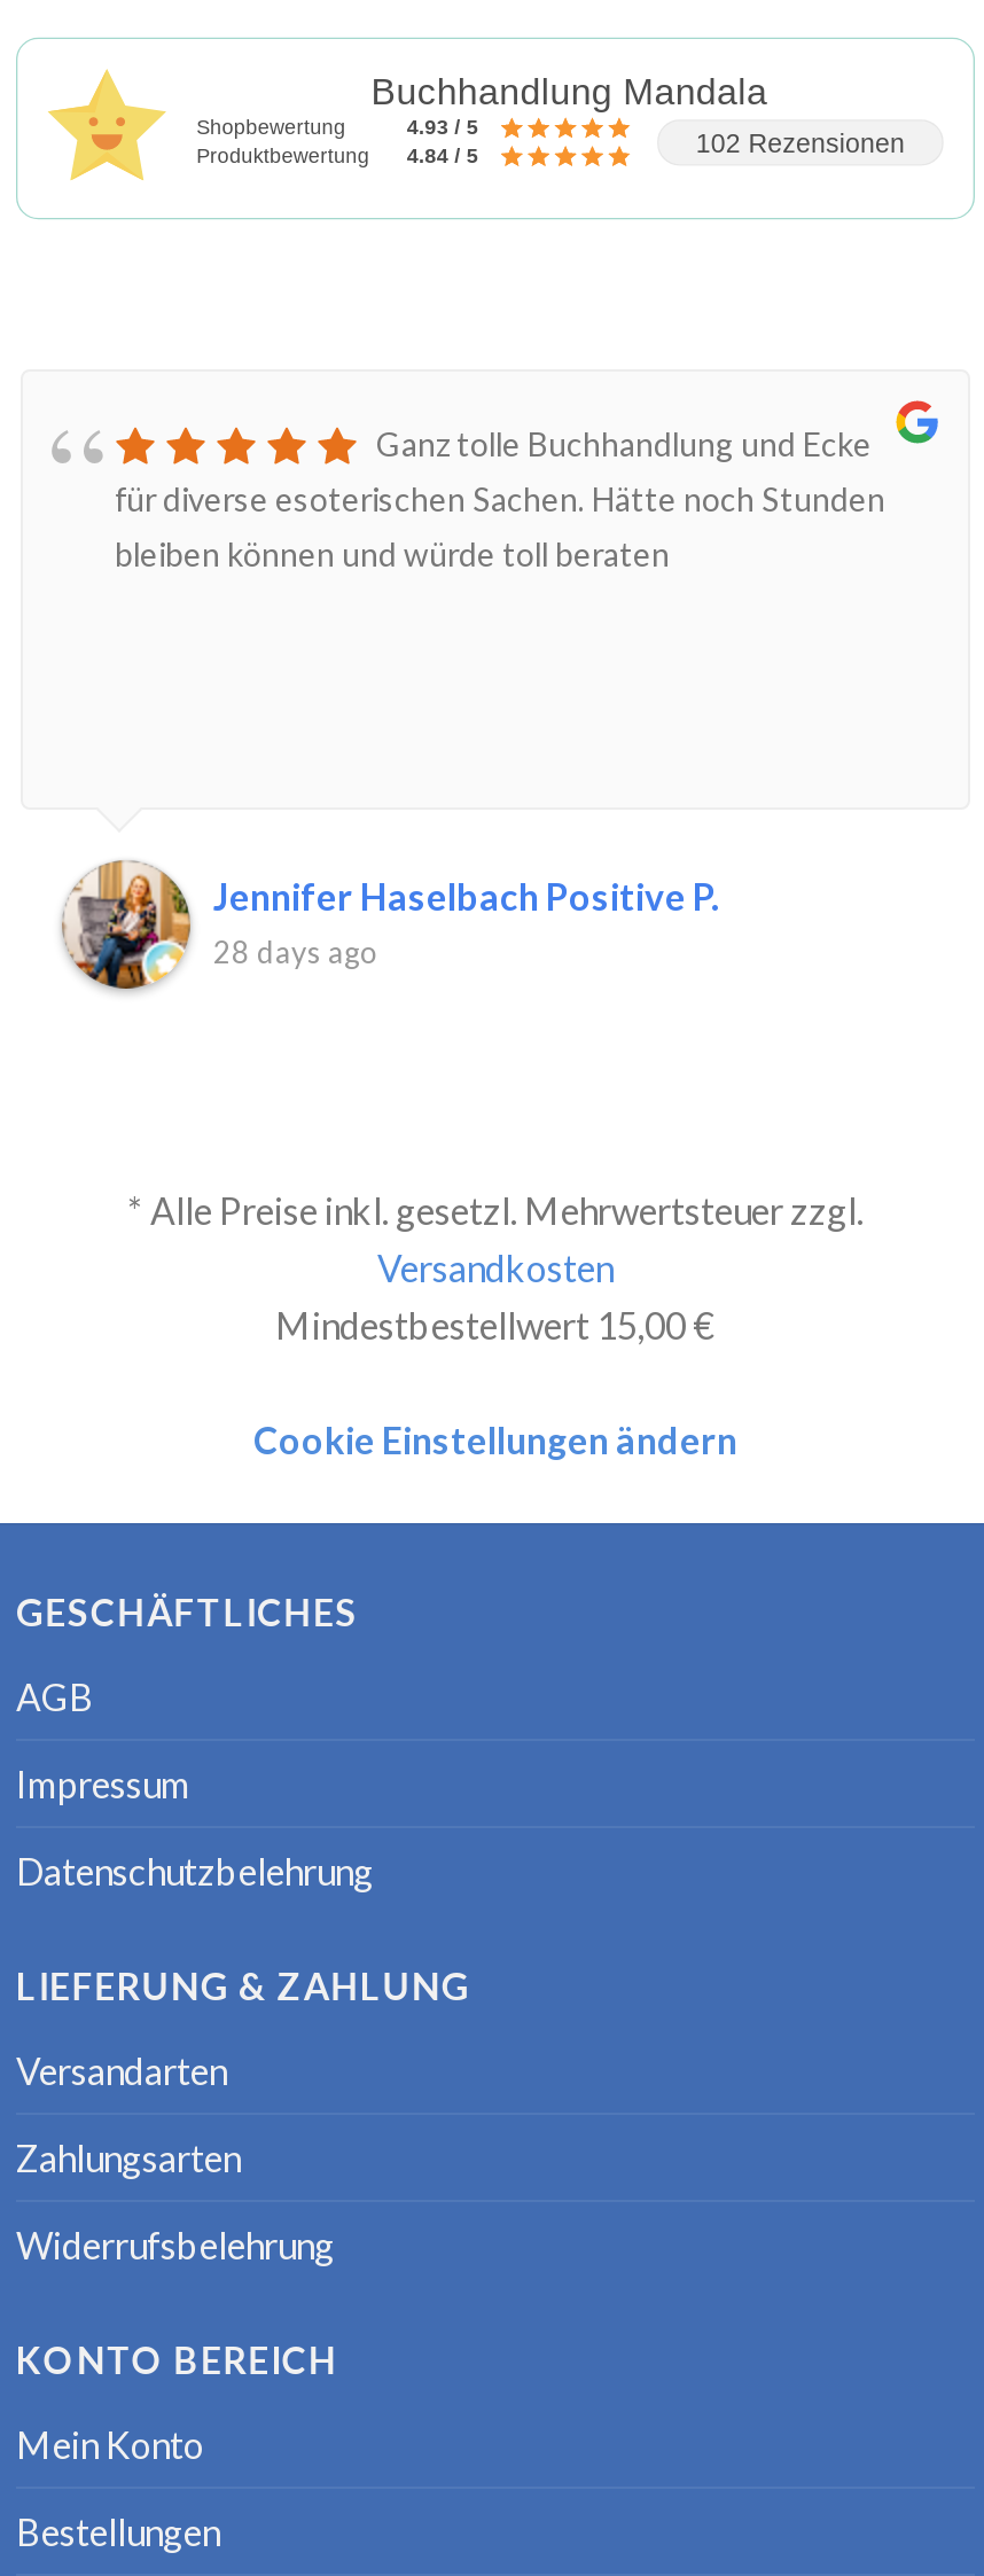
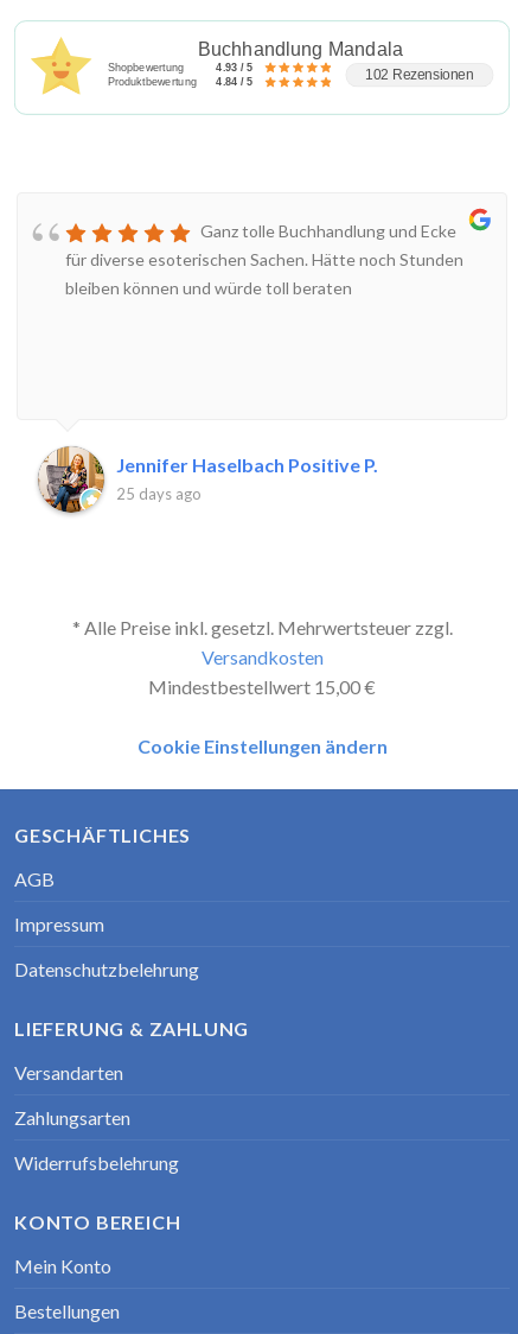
[213,934,378,971] 28 days ago -> [116,484,202,503] 25 days ago

